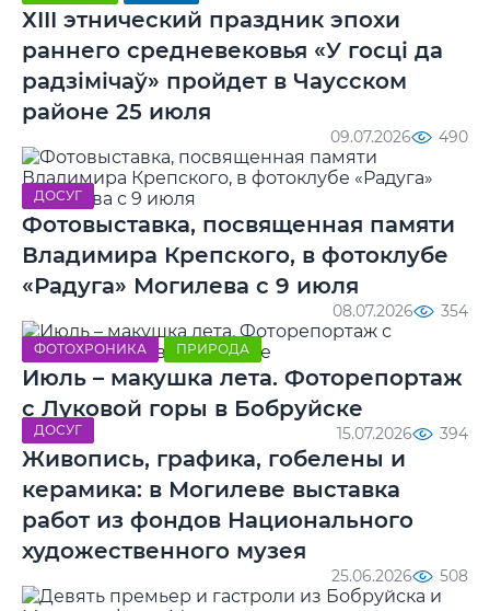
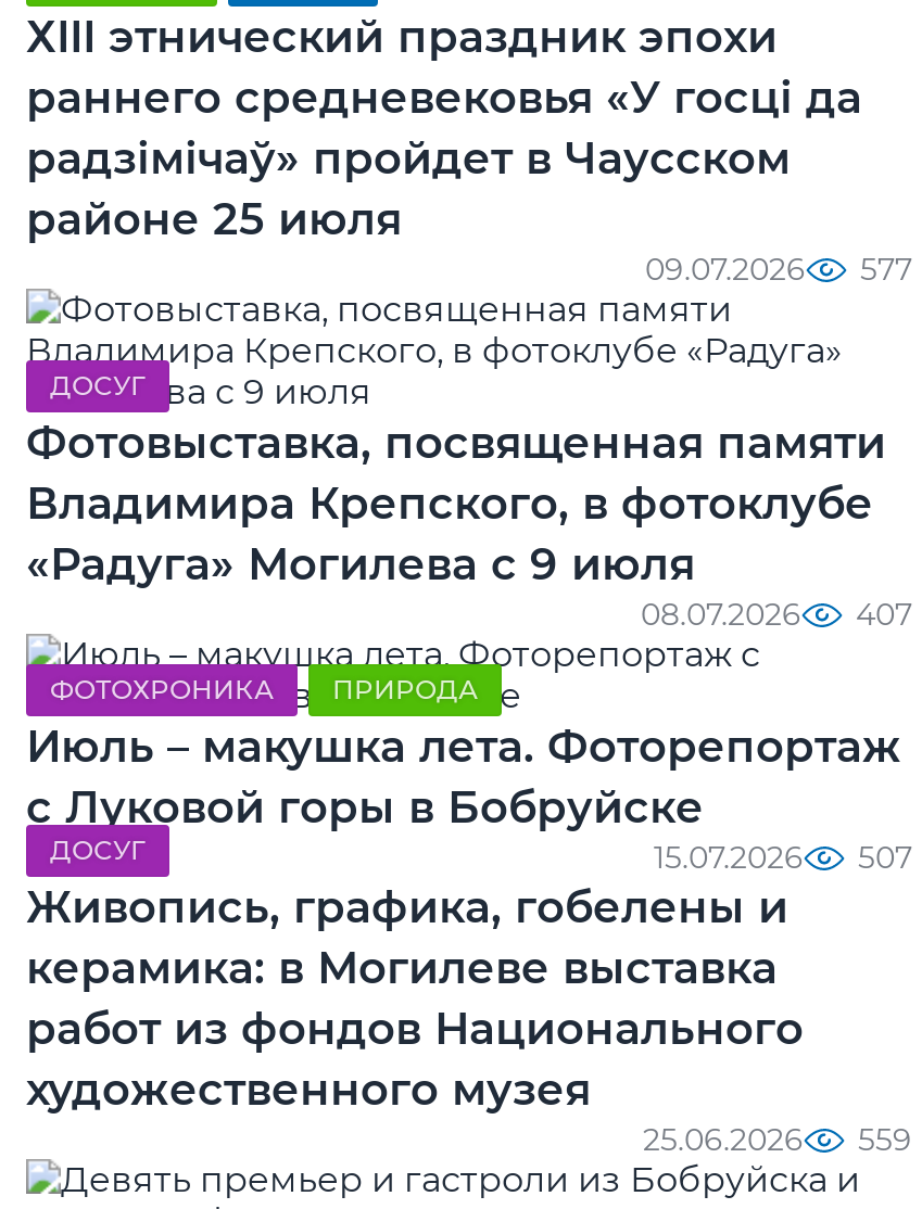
[330,127,468,147] 09.07.2026 490 -> [645,250,912,289] 09.07.2026 577
[333,301,468,321] 08.07.2026 354 -> [641,595,912,634] 08.07.2026 407
[337,424,468,443] 15.07.2026 394 -> [654,838,912,877] 15.07.2026 507
[331,566,468,586] 25.06.2026 508 -> [643,1120,912,1159] 25.06.2026 559

